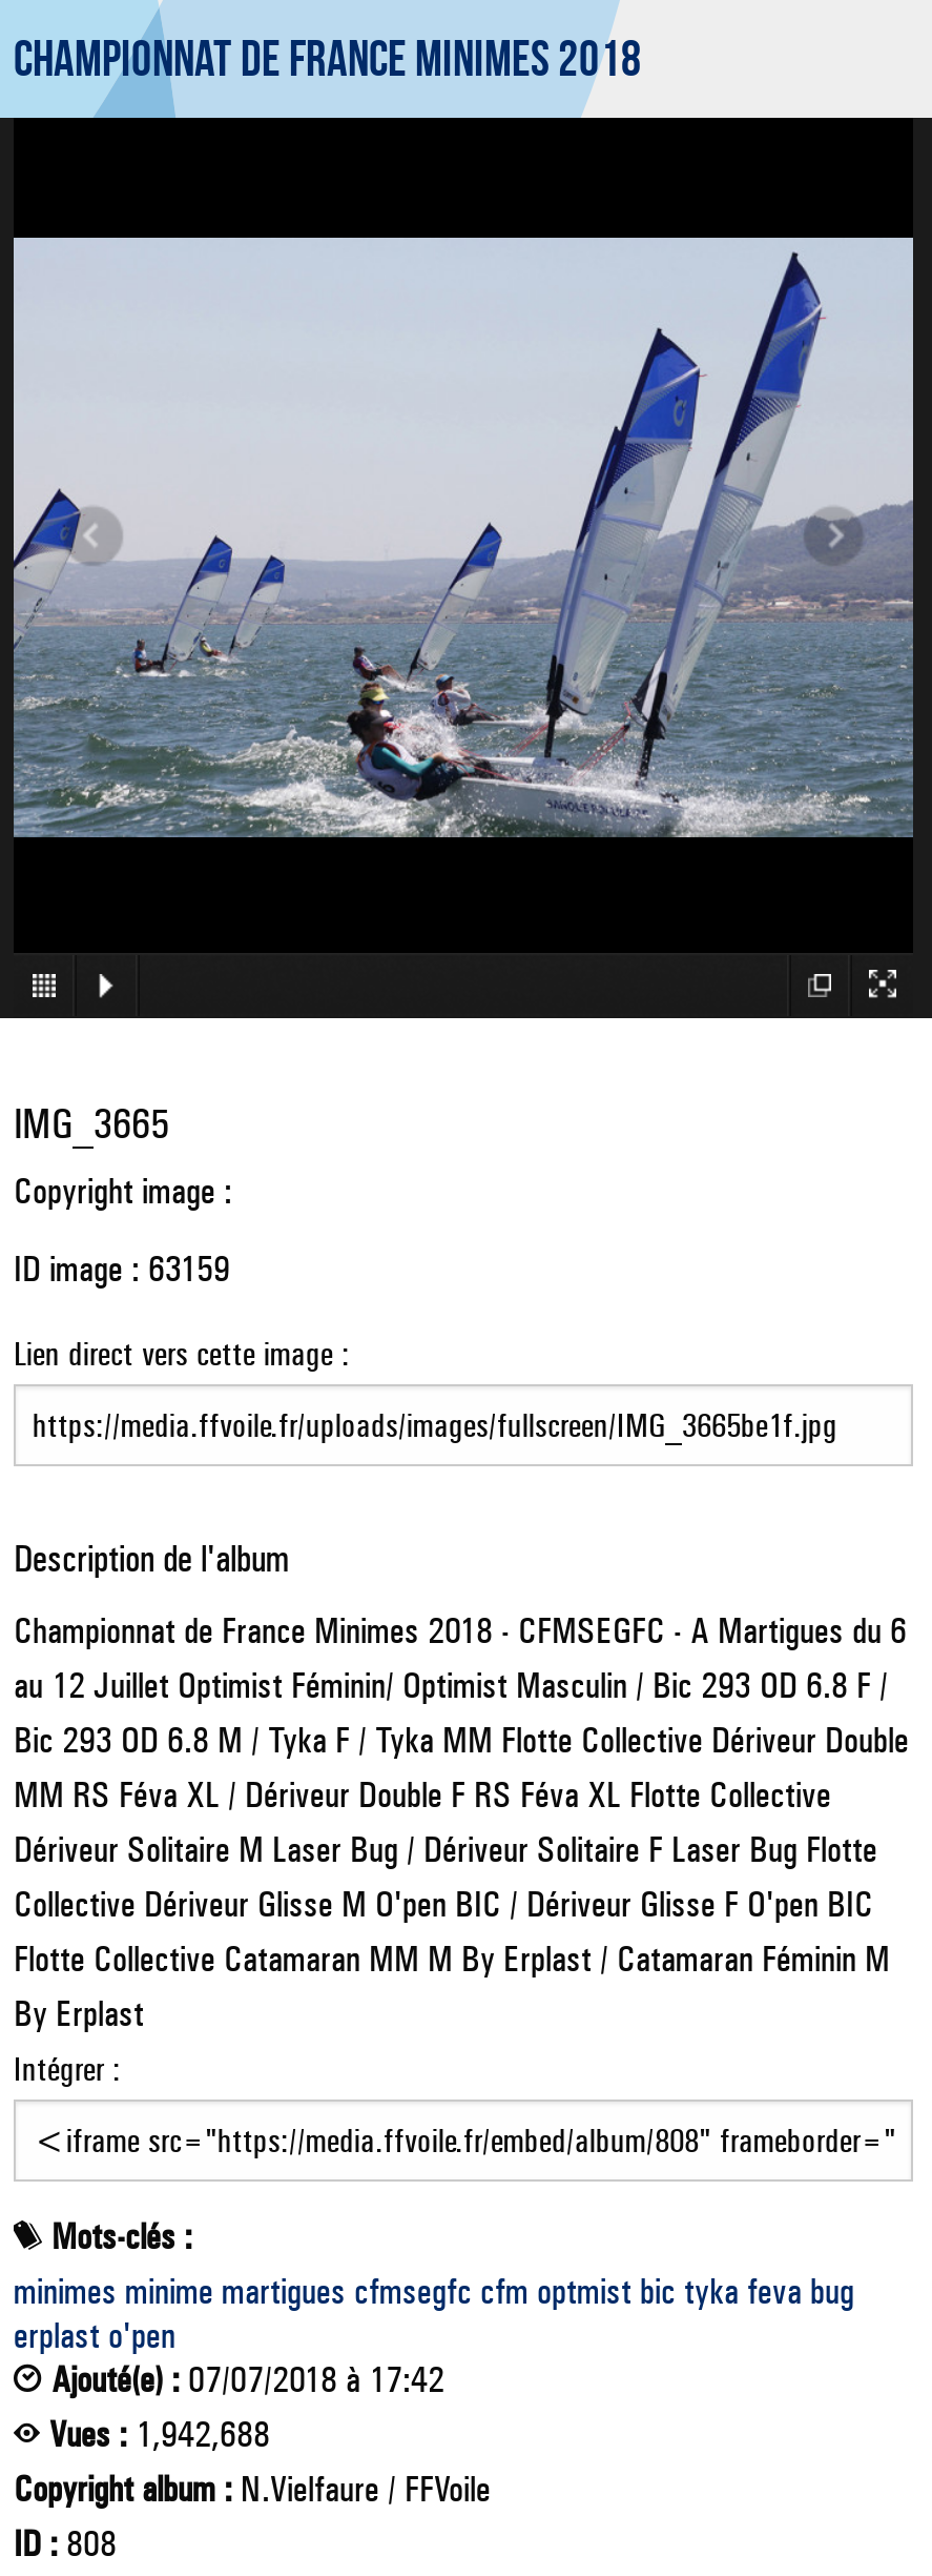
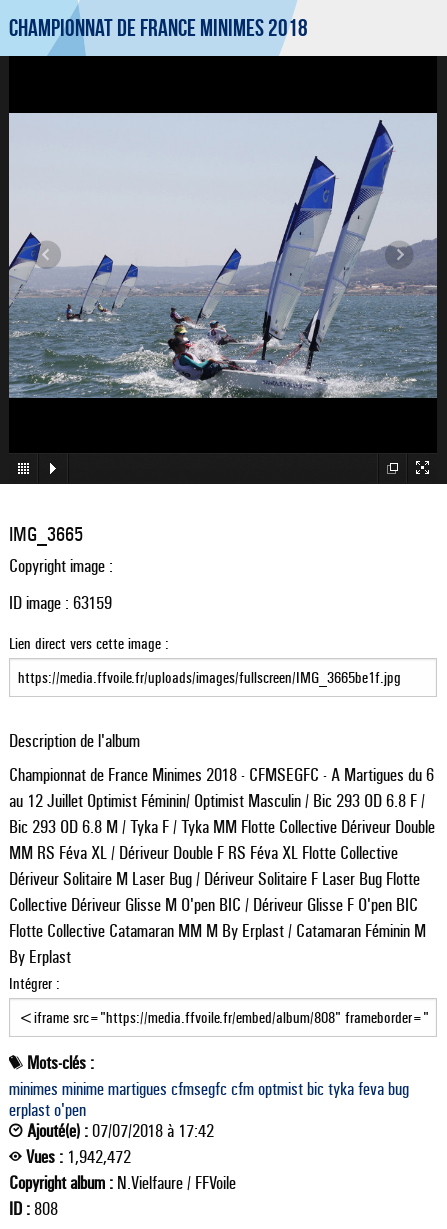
[49,2413,270,2455] Vues : 1,942,688 -> [26,1147,131,1167] Vues : 1,942,472

